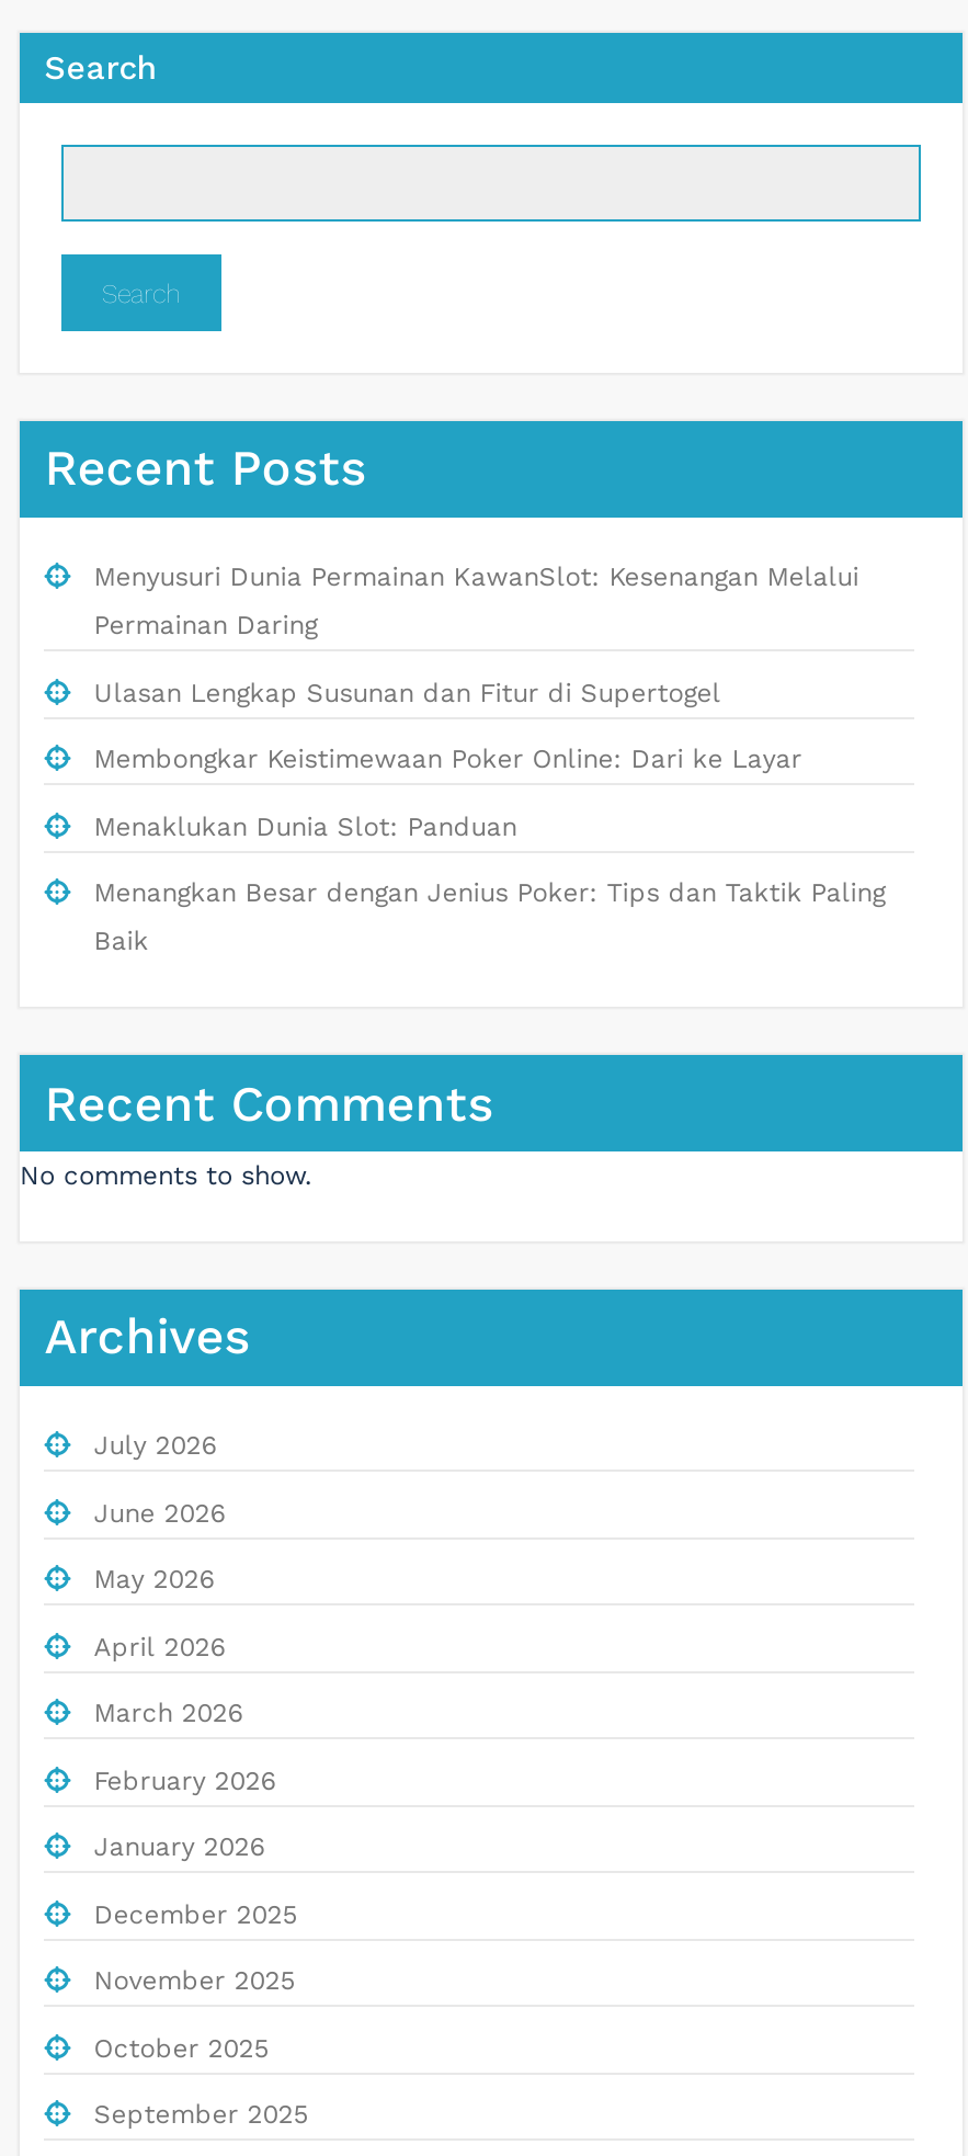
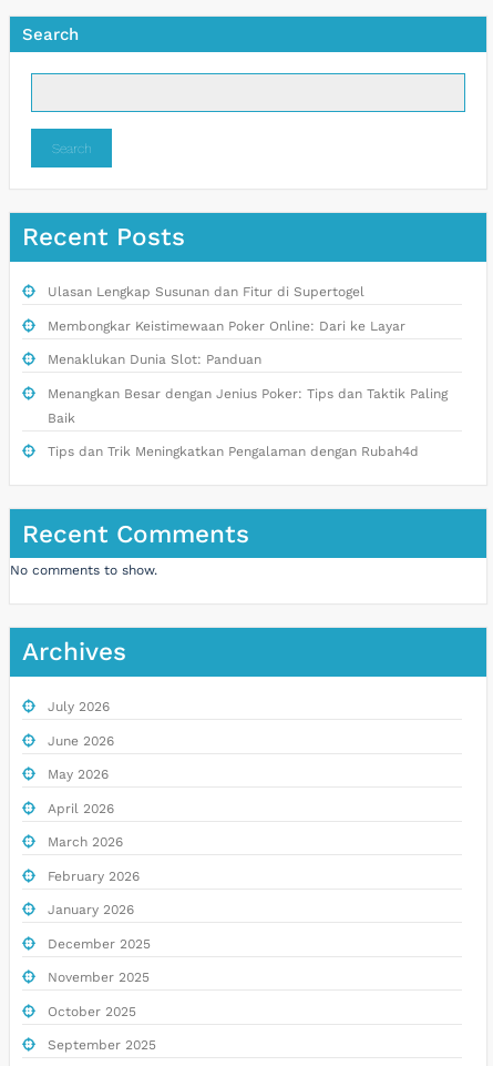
[94,562,859,641] Menyusuri Dunia Permainan KawanSlot: Kesenangan Melalui | Permainan Daring -> none
moved [94,677,885,957] -> [47,284,447,426]: Ulasan Lengkap Susunan dan Fitur di Supertogel | Membongkar Keistimewaan Poker Online: Dari ke Layar | Menaklukan Dunia Slot: Panduan | Menangkan Besar dengan Jenius Poker: Tips dan Taktik Paling | Baik
none -> [47,444,419,459] Tips dan Trik Meningkatkan Pengalaman dengan Rubah4d

